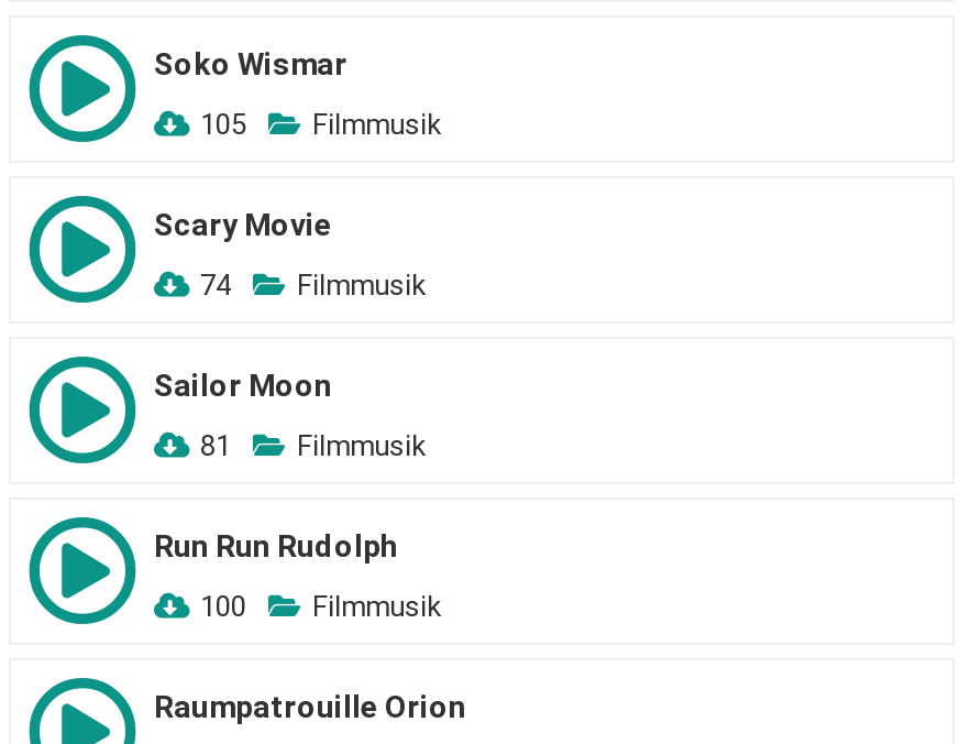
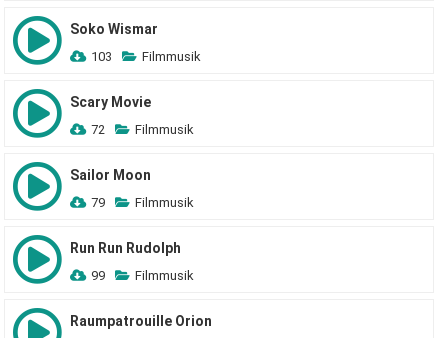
[200,108,442,141] 105 Filmmusik -> [91,49,201,64] 103 Filmmusik
[200,269,427,302] 74 Filmmusik -> [91,122,194,137] 72 Filmmusik
[200,429,427,462] 81 Filmmusik -> [91,195,194,210] 79 Filmmusik
[200,590,442,623] 100 Filmmusik -> [91,268,194,283] 99 Filmmusik

